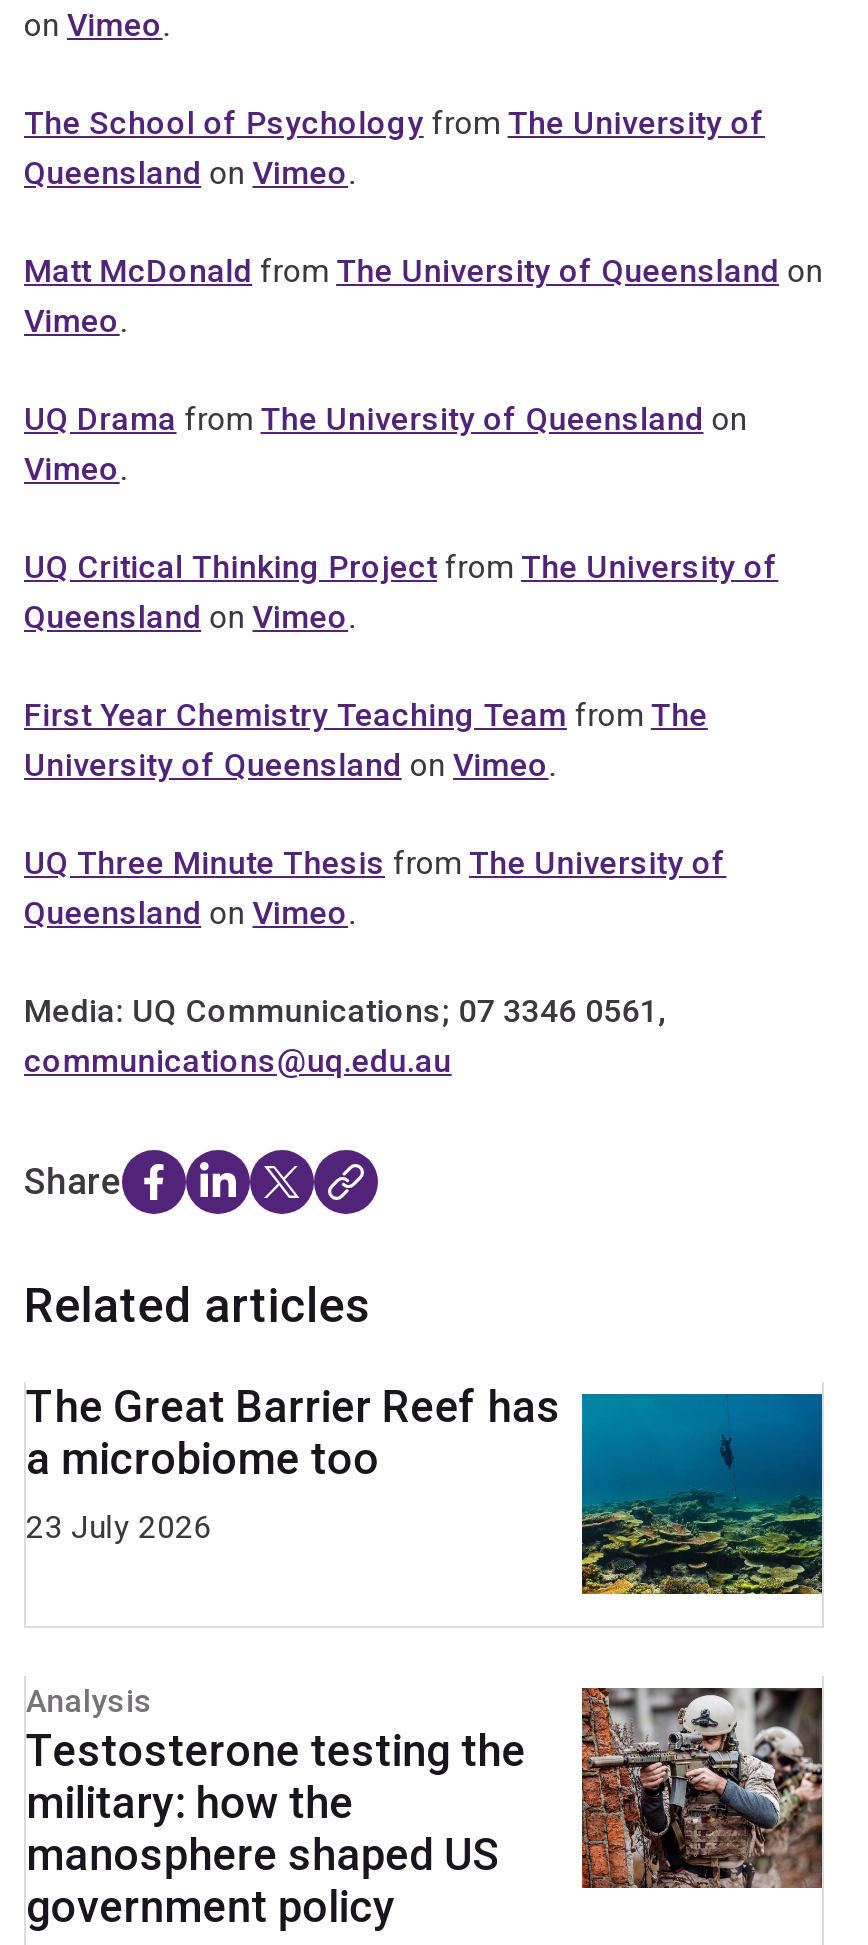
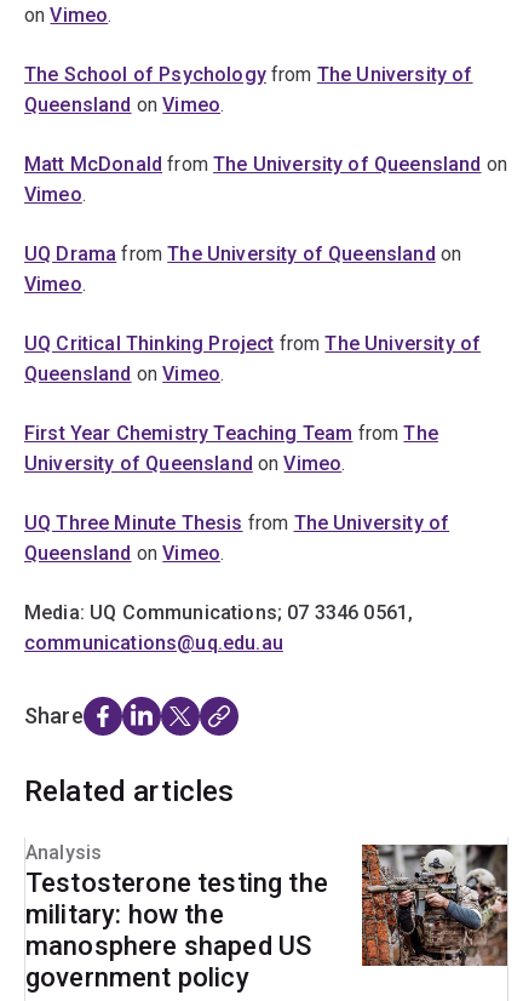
[26,1382,824,1596] [image] | The Great Barrier Reef has | a microbiome too | 23 July 2026 -> none

